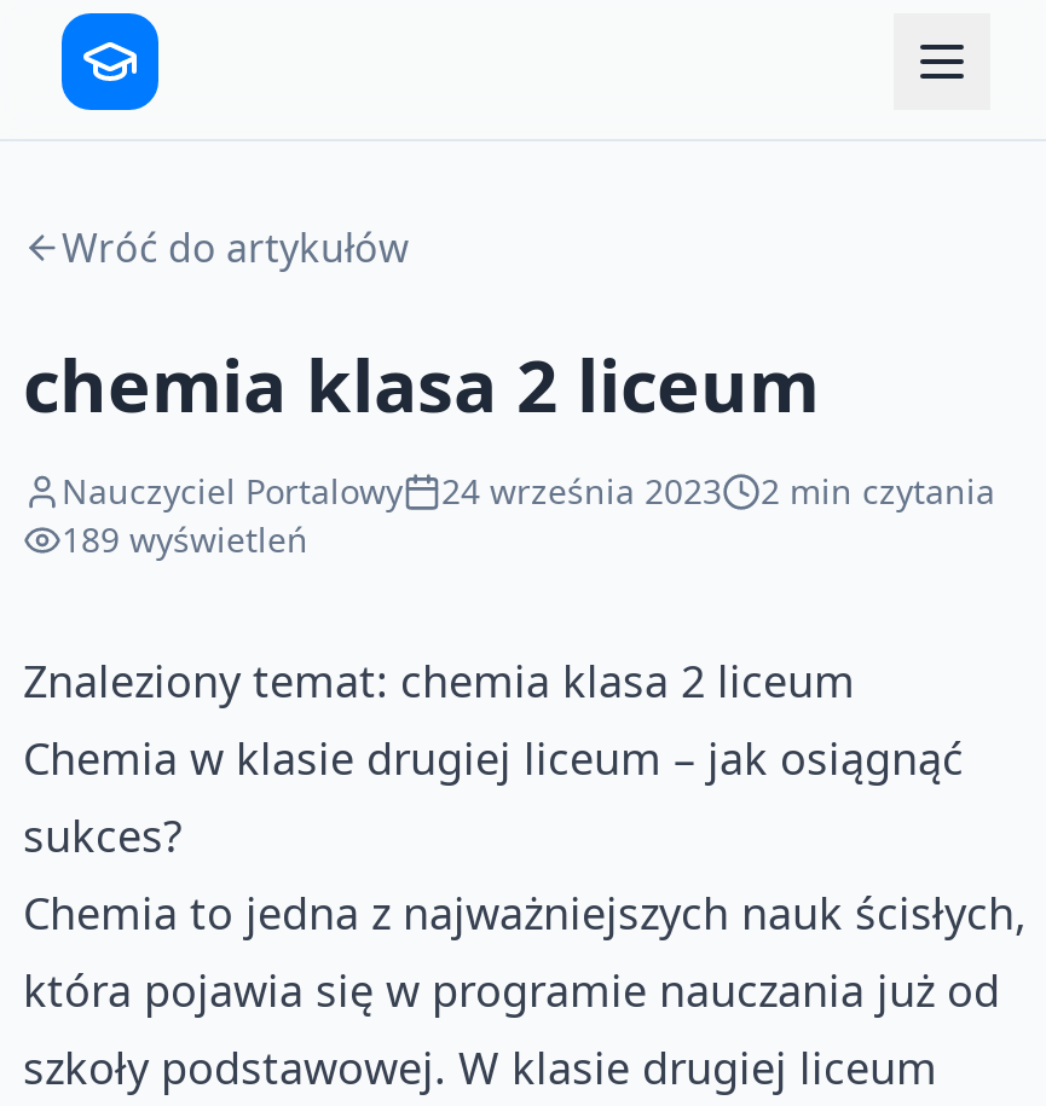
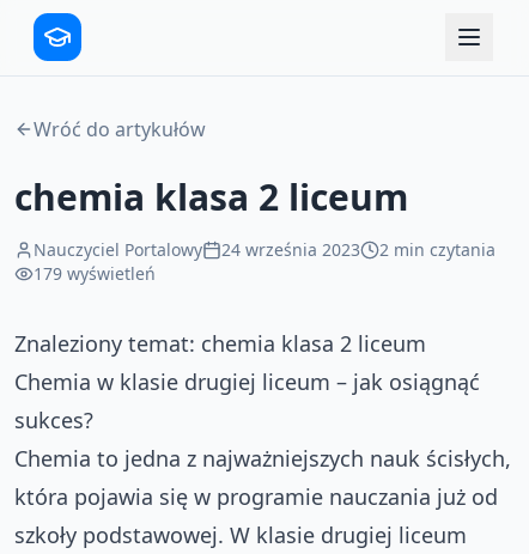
[62,516,308,562] 189 wyświetleń -> [34,262,156,285] 179 wyświetleń

